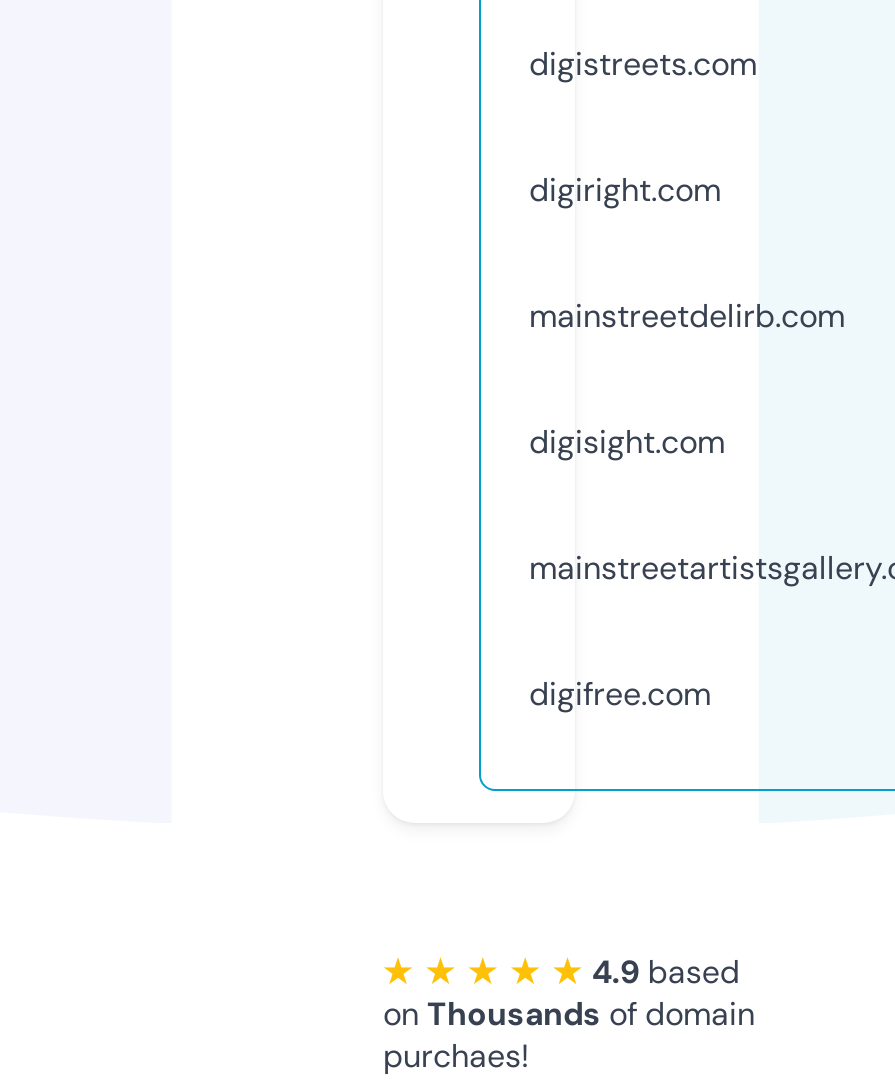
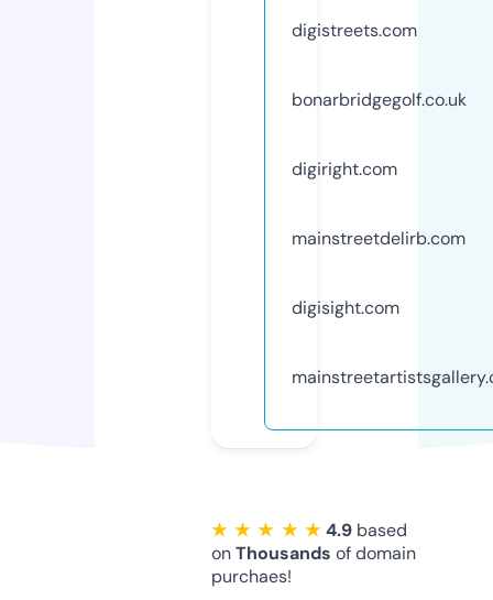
none -> [292,88,467,111] bonarbridgegolf.co.uk
moved [529,169,845,463] -> [292,157,465,319]: digiright.com | mainstreetdelirb.com | digisight.com
[529,673,711,715] digifree.com -> none

